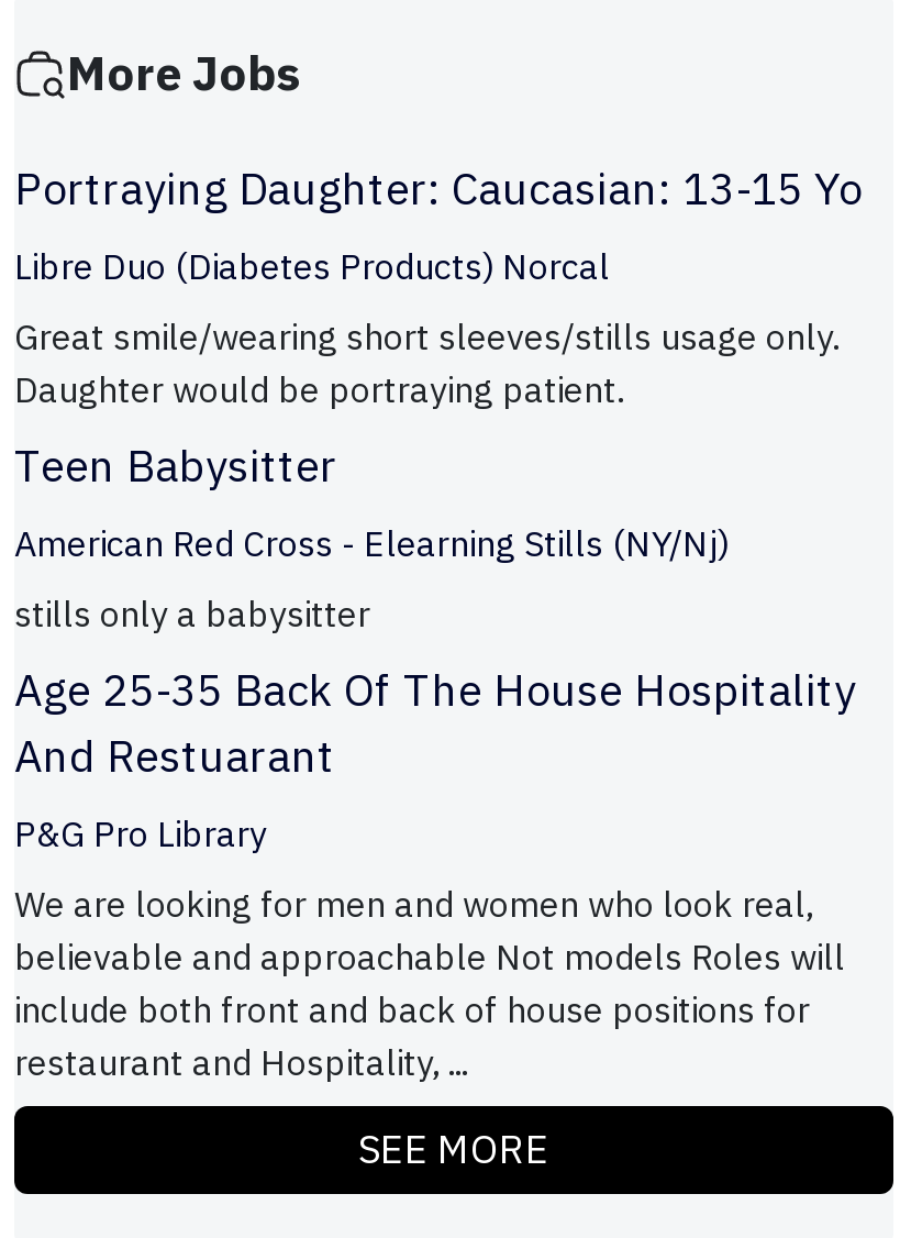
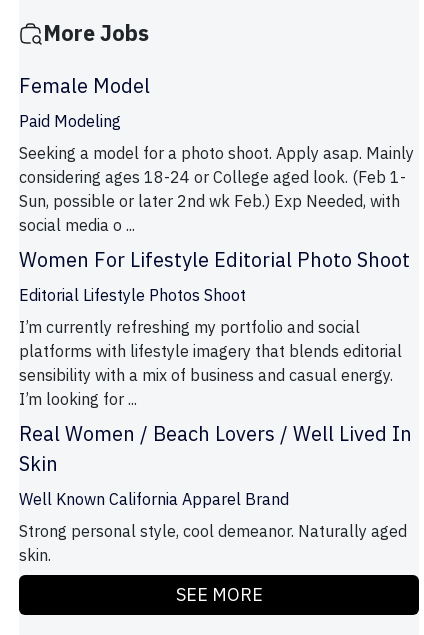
[14,159,863,289] Portraying Daughter: Caucasian: 13-15 Yo | Libre Duo (Diabetes Products) Norcal -> [19,72,150,131] Female Model | Paid Modeling
[14,315,838,566] Great smile/wearing short sleeves/stills usage only. | Daughter would be portraying patient. | Teen Babysitter | American Red Cross - Elearning Stills (NY/Nj) -> [19,143,414,305] Seeking a model for a photo shoot. Apply asap. Mainly | considering ages 18-24 or College aged look. (Feb 1- | Sun, possible or later 2nd wk Feb.) Exp Needed, with | social media o ... | Women For Lifestyle Editorial Photo Shoot | Editorial Lifestyle Photos Shoot
[14,592,856,856] stills only a babysitter | Age 25-35 Back Of The House Hospitality | And Restuarant | P&G Pro Library -> [19,317,412,509] I’m currently refreshing my portfolio and social | platforms with lifestyle imagery that blends editorial | sensibility with a mix of business and casual energy. | I’m looking for ... | Real Women / Beach Lovers / Well Lived In | Skin | Well Known California Apparel Brand
[14,882,845,1085] We are looking for men and women who look real, | believable and approachable Not models Roles will | include both front and back of house positions for | restaurant and Hospitality, ... -> [19,521,407,565] Strong personal style, cool demeanor. Naturally aged | skin.

